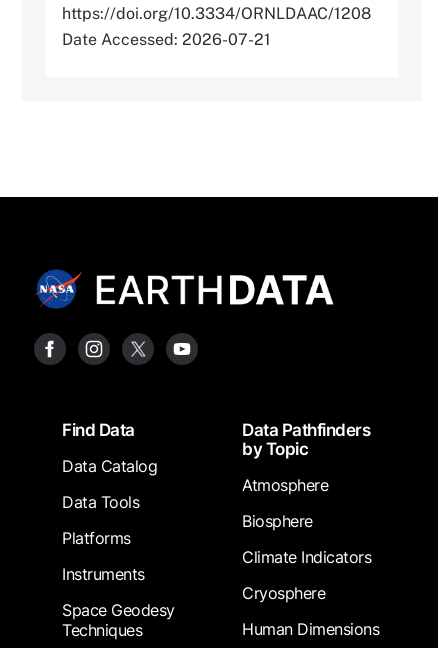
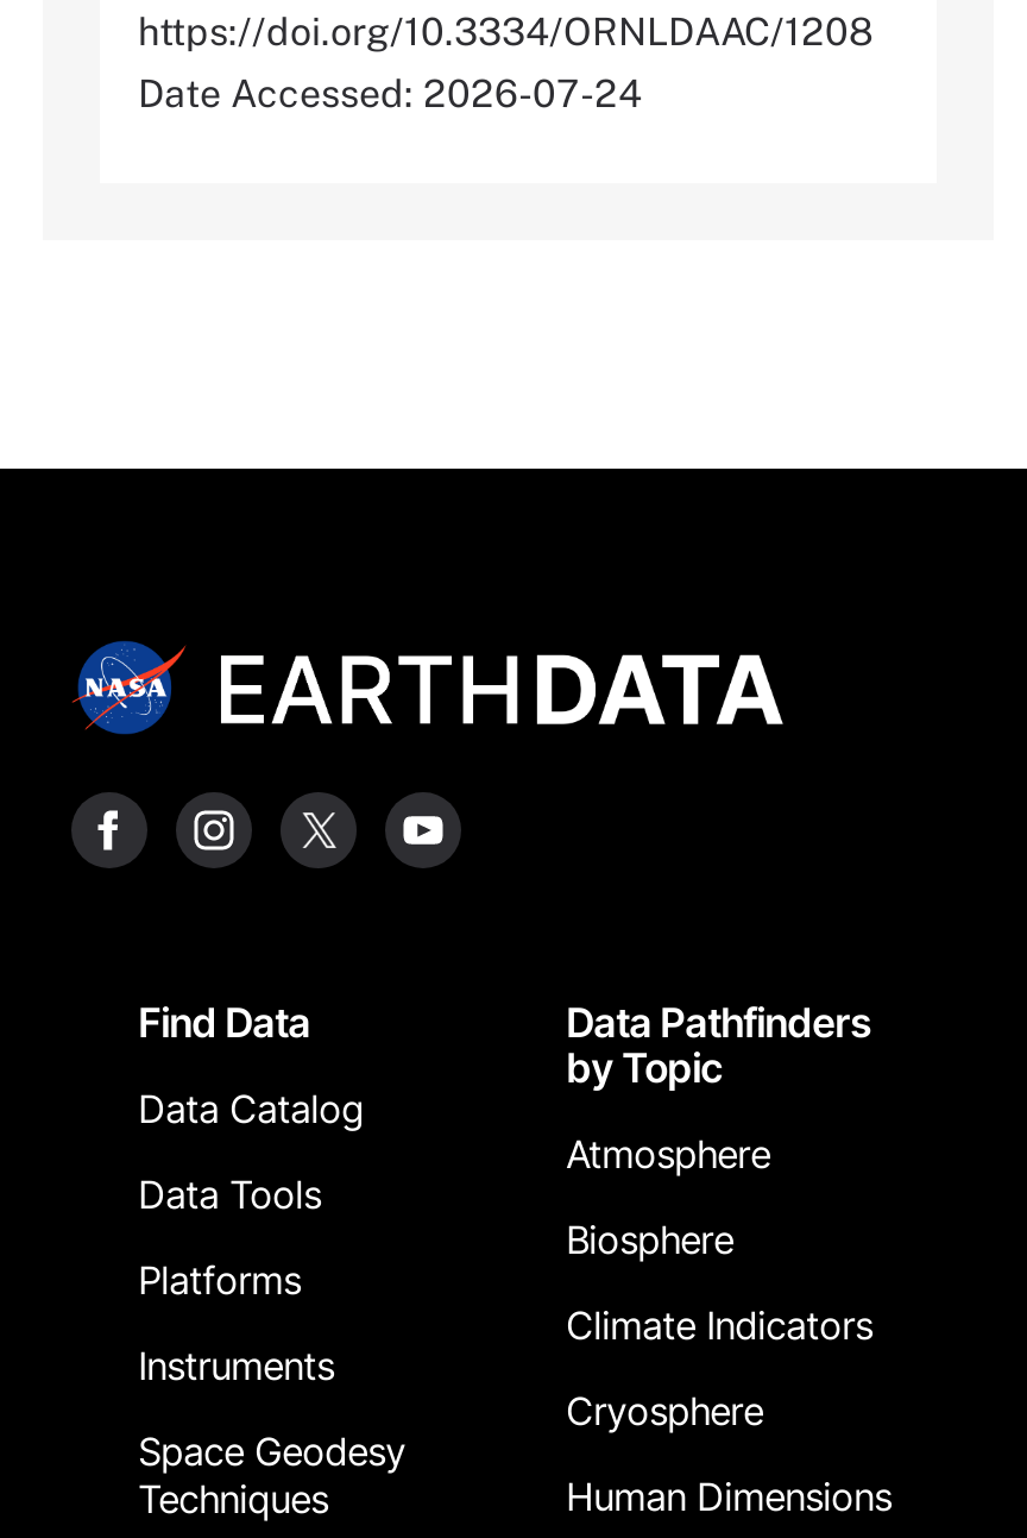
[62,30,271,49] Date Accessed: 2026-07-21 -> [138,71,642,117] Date Accessed: 2026-07-24

